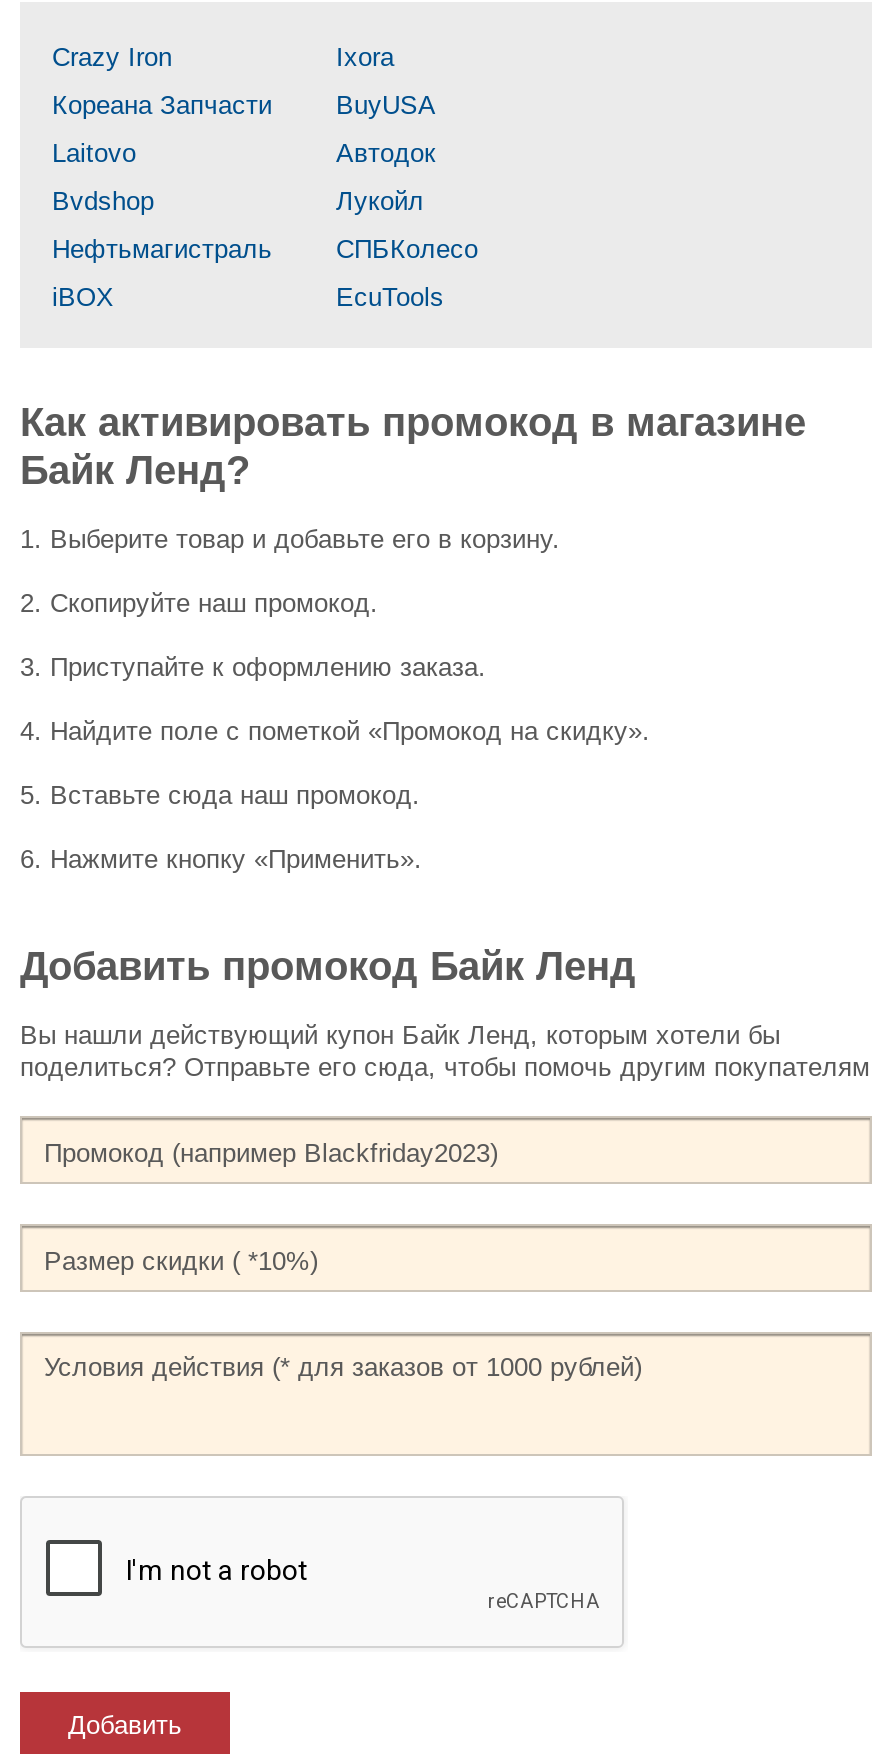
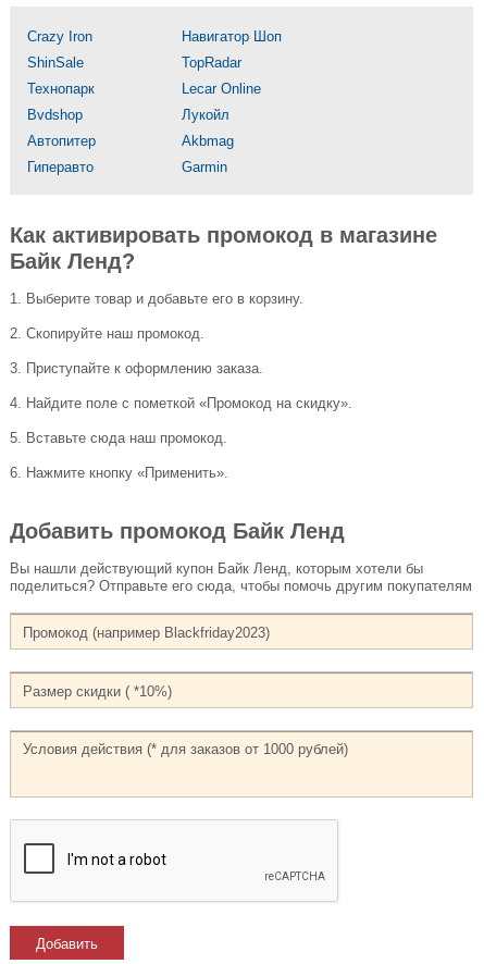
[336,42,394,72] Ixora -> [182,28,282,45] Навигатор Шоп
[52,90,436,120] Кореана Запчасти | BuyUSA -> [27,54,241,71] ShinSale | TopRadar
[52,138,436,168] Laitovo | Автодок -> [27,81,261,97] Технопарк | Lecar Online
[52,234,478,264] Нефтьмагистраль | СПБКолесо -> [27,133,234,149] Автопитер | Akbmag
[52,282,444,312] iBOX | EcuTools -> [27,159,227,175] Гиперавто | Garmin

